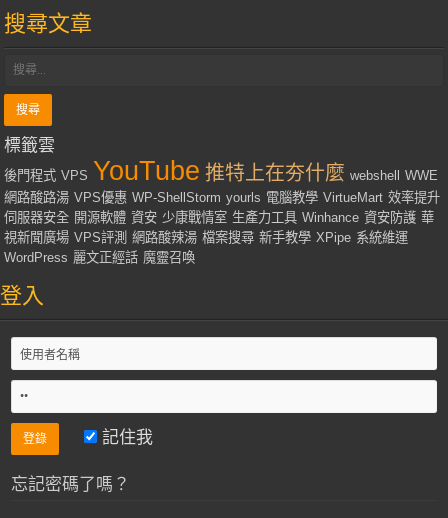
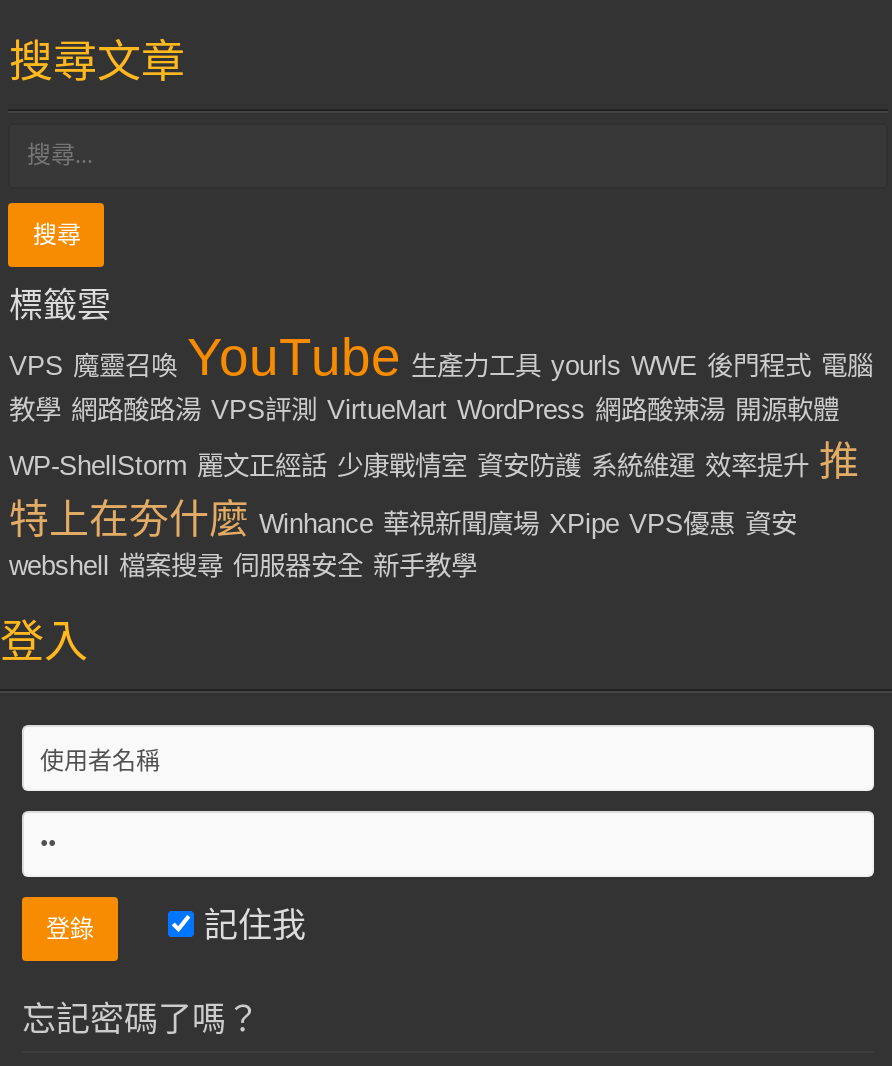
[4,156,440,265] 後門程式 VPS YouTube 推特上在夯什麼 webshell WWE | 網路酸路湯 VPS優惠 WP-ShellStorm yourls 電腦教學 VirtueMart 效率提升 | 伺服器安全 開源軟體 資安 少康戰情室 生產力工具 Winhance 資安防護 華 | 視新聞廣場 VPS評測 網路酸辣湯 檔案搜尋 新手教學 XPipe 系統維運 | WordPress 麗文正經話 魔靈召喚 -> [9,327,873,581] VPS 魔靈召喚 YouTube 生產力工具 yourls WWE 後門程式 電腦 | 教學 網路酸路湯 VPS評測 VirtueMart WordPress 網路酸辣湯 開源軟體 | WP-ShellStorm 麗文正經話 少康戰情室 資安防護 系統維運 效率提升 推 | 特上在夯什麼 Winhance 華視新聞廣場 XPipe VPS優惠 資安 | webshell 檔案搜尋 伺服器安全 新手教學

